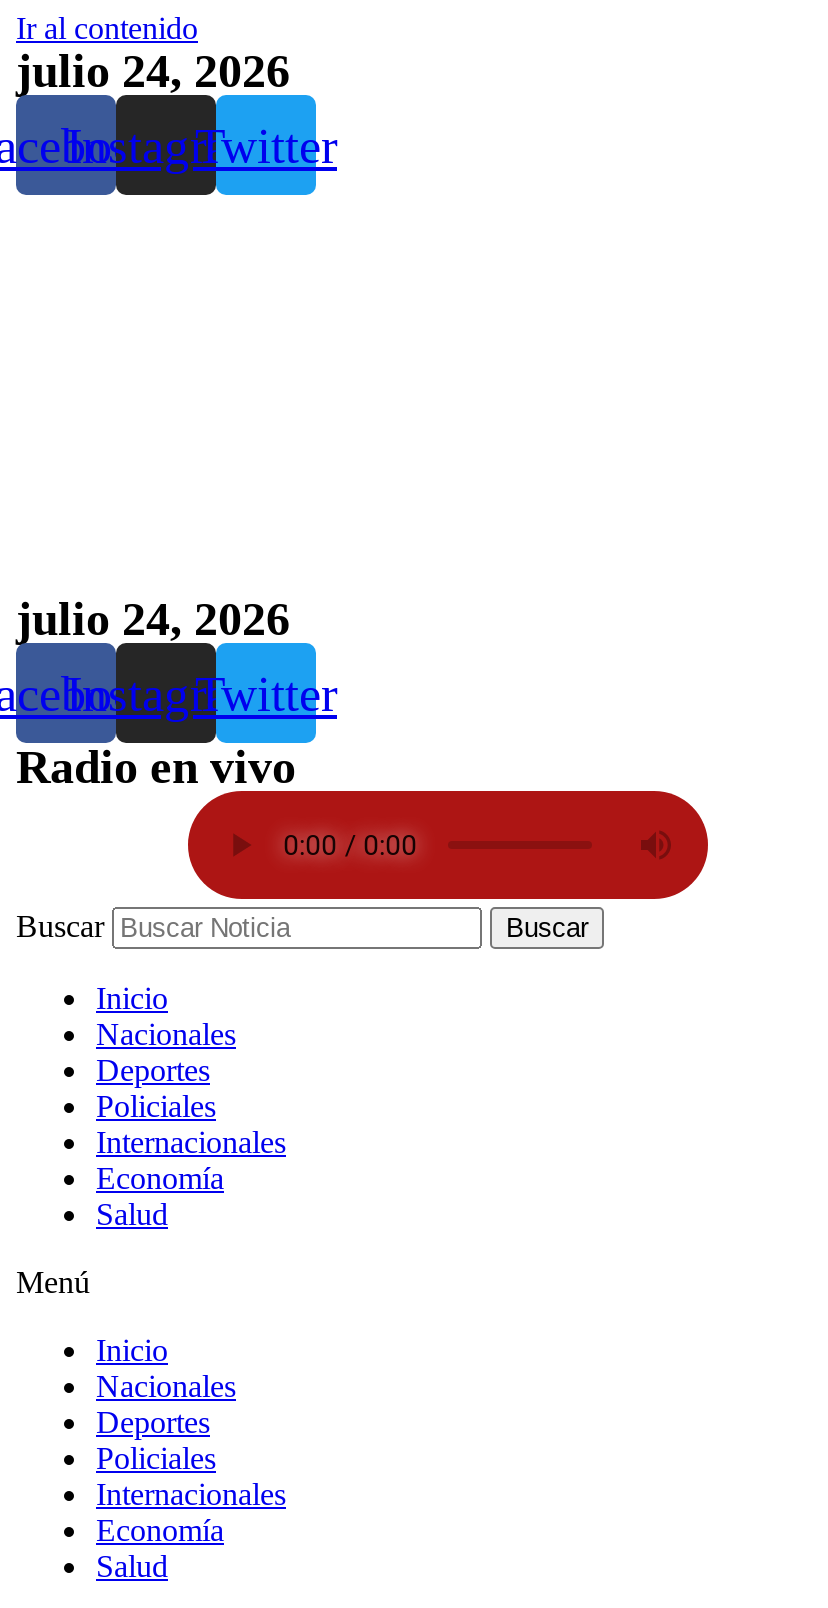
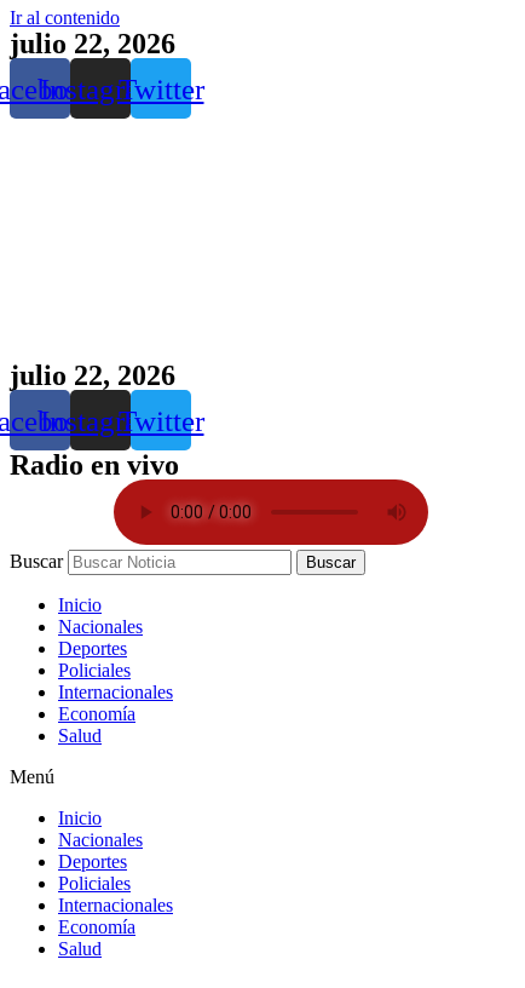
[16,45,290,97] julio 24, 2026 -> [10,28,175,59] julio 22, 2026
[16,593,290,645] julio 24, 2026 -> [10,360,175,391] julio 22, 2026

